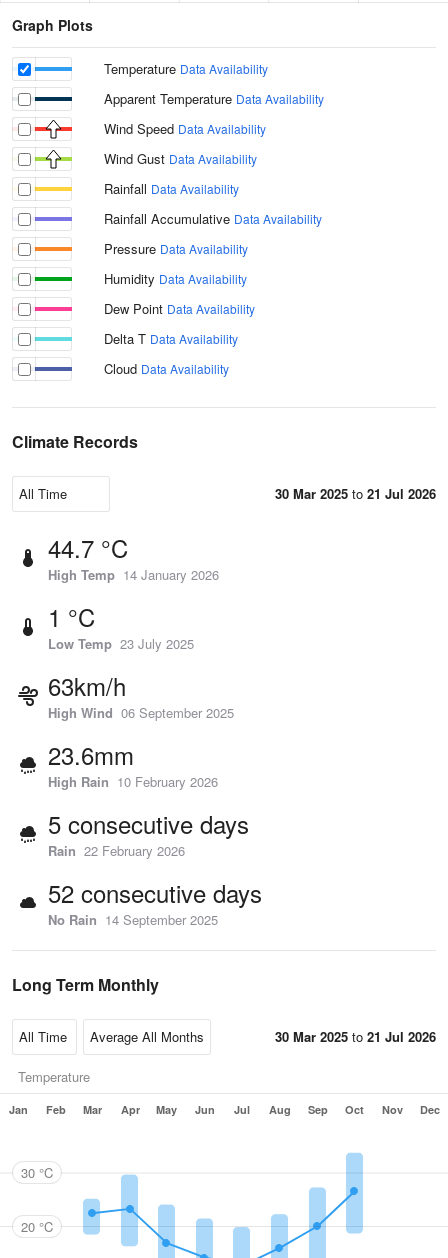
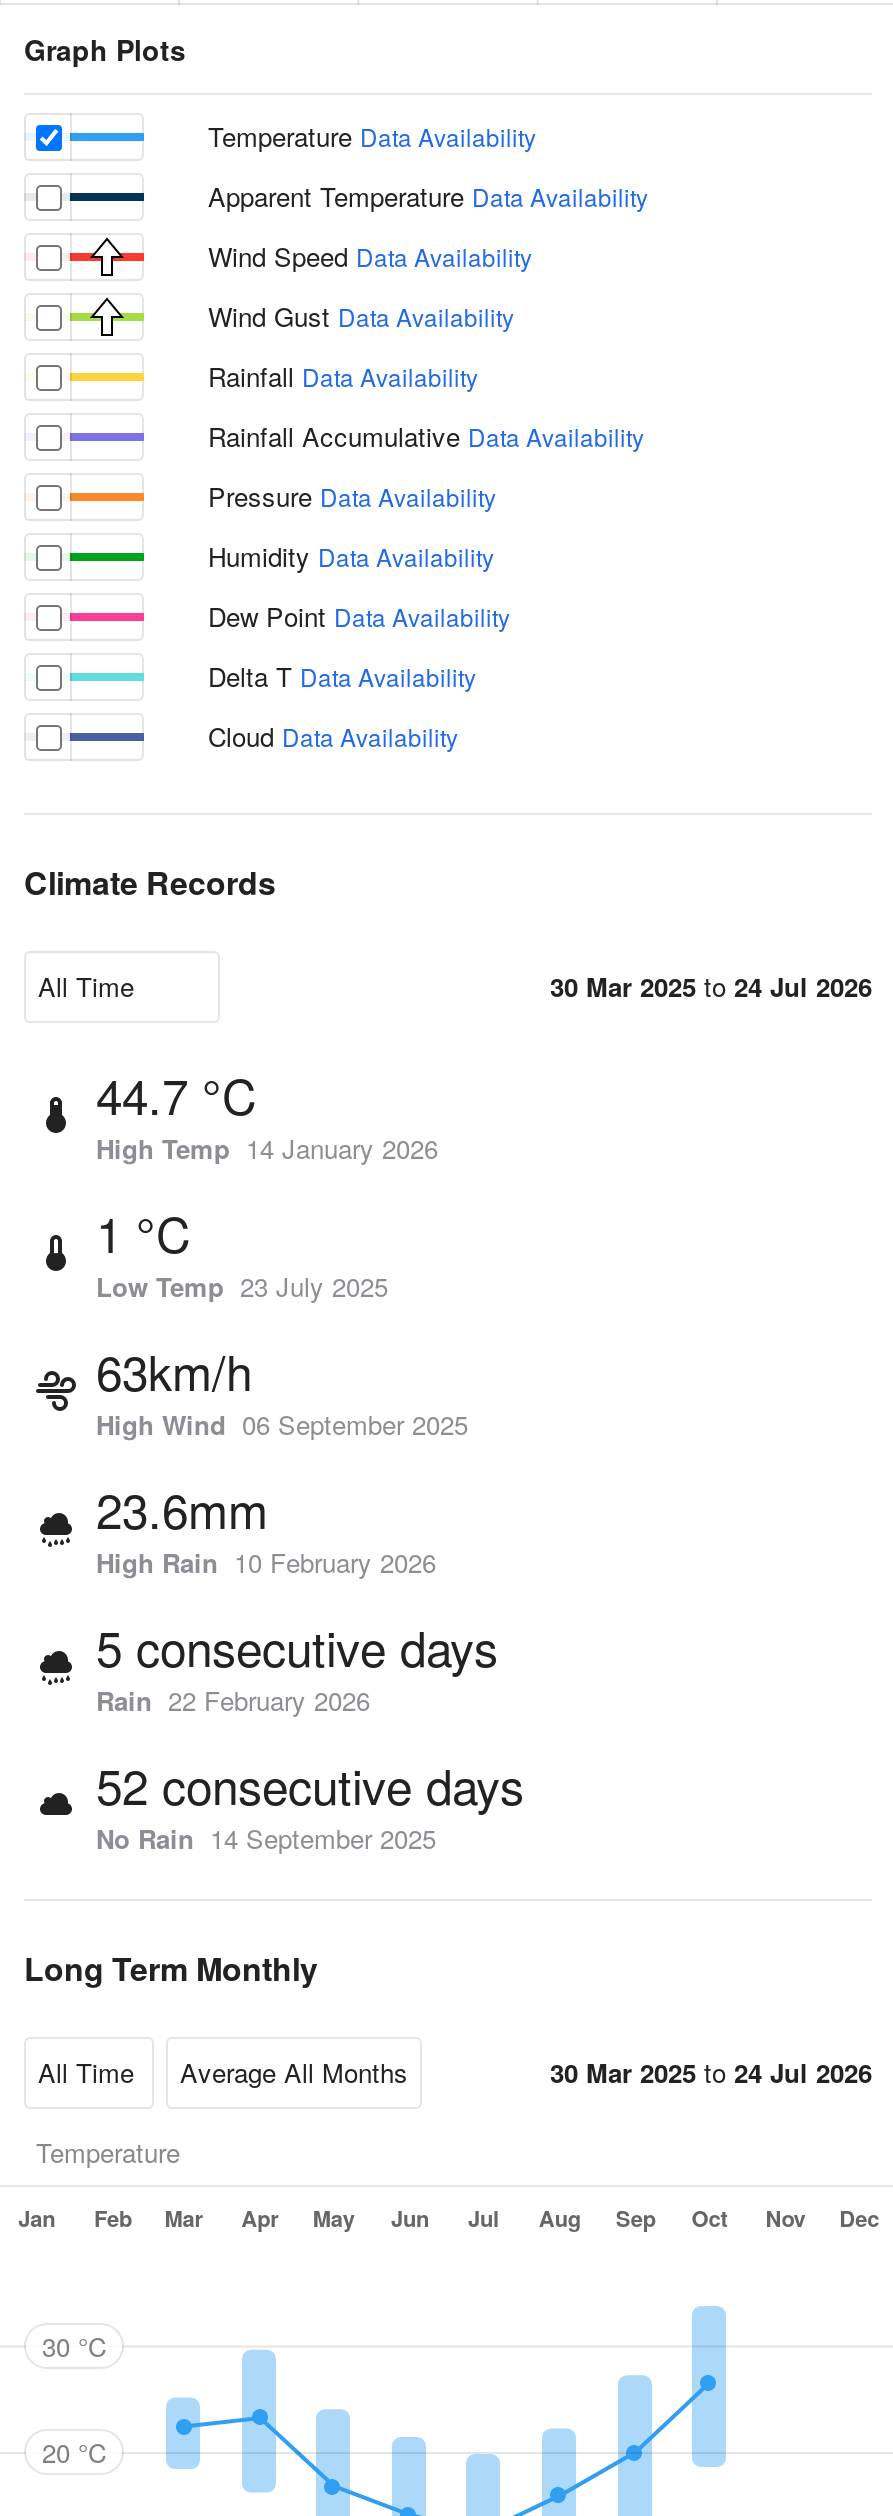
[275,484,436,503] 30 Mar 2025 to 21 Jul 2026 -> [550,967,872,1005] 30 Mar 2025 to 24 Jul 2026
[275,1027,436,1046] 30 Mar 2025 to 21 Jul 2026 -> [550,2053,872,2091] 30 Mar 2025 to 24 Jul 2026

